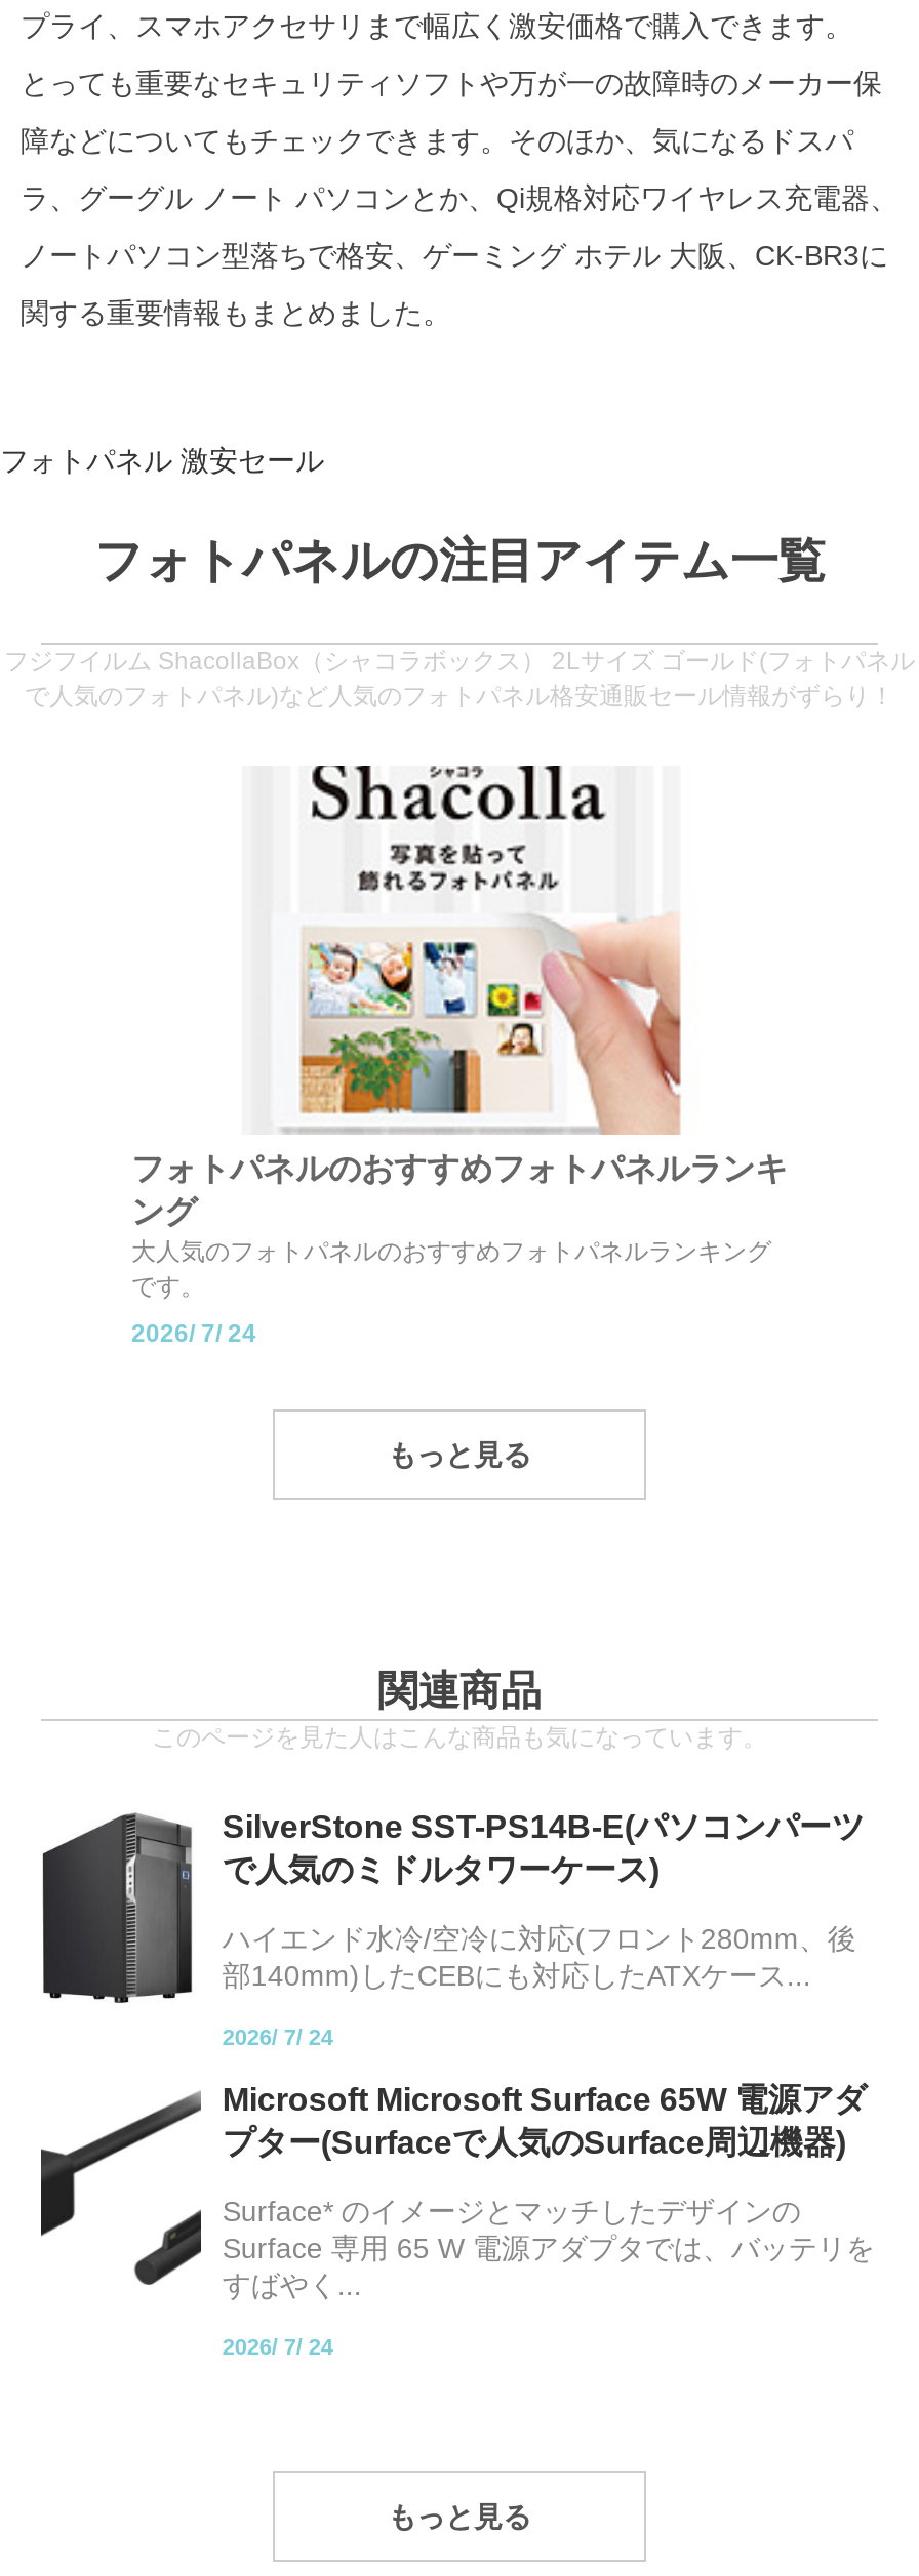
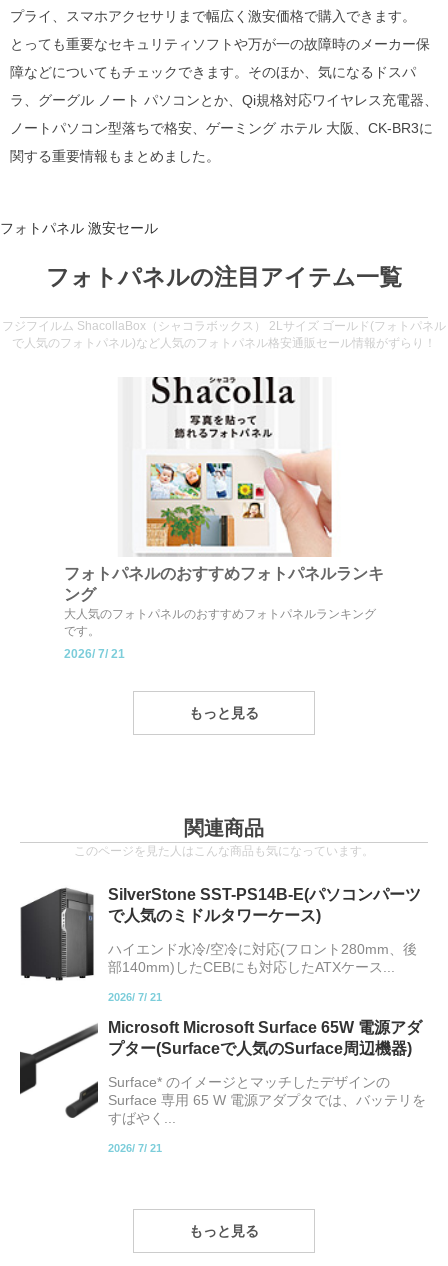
[131,1319,256,1348] 2026/ 7/ 24 -> [64,647,125,661] 2026/ 7/ 21
[222,2024,333,2049] 2026/ 7/ 24 -> [108,991,162,1003] 2026/ 7/ 21
[222,2334,333,2358] 2026/ 7/ 24 -> [108,1142,162,1154] 2026/ 7/ 21

